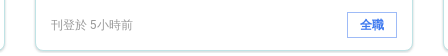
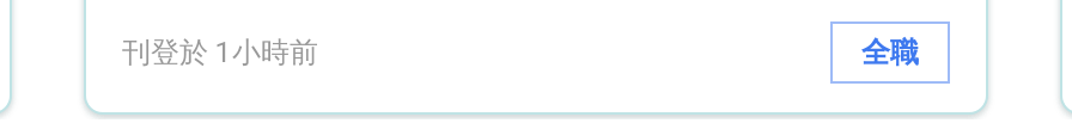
[51,17,133,31] 刊登於 5小時前 -> [122,35,318,68] 刊登於 1小時前

